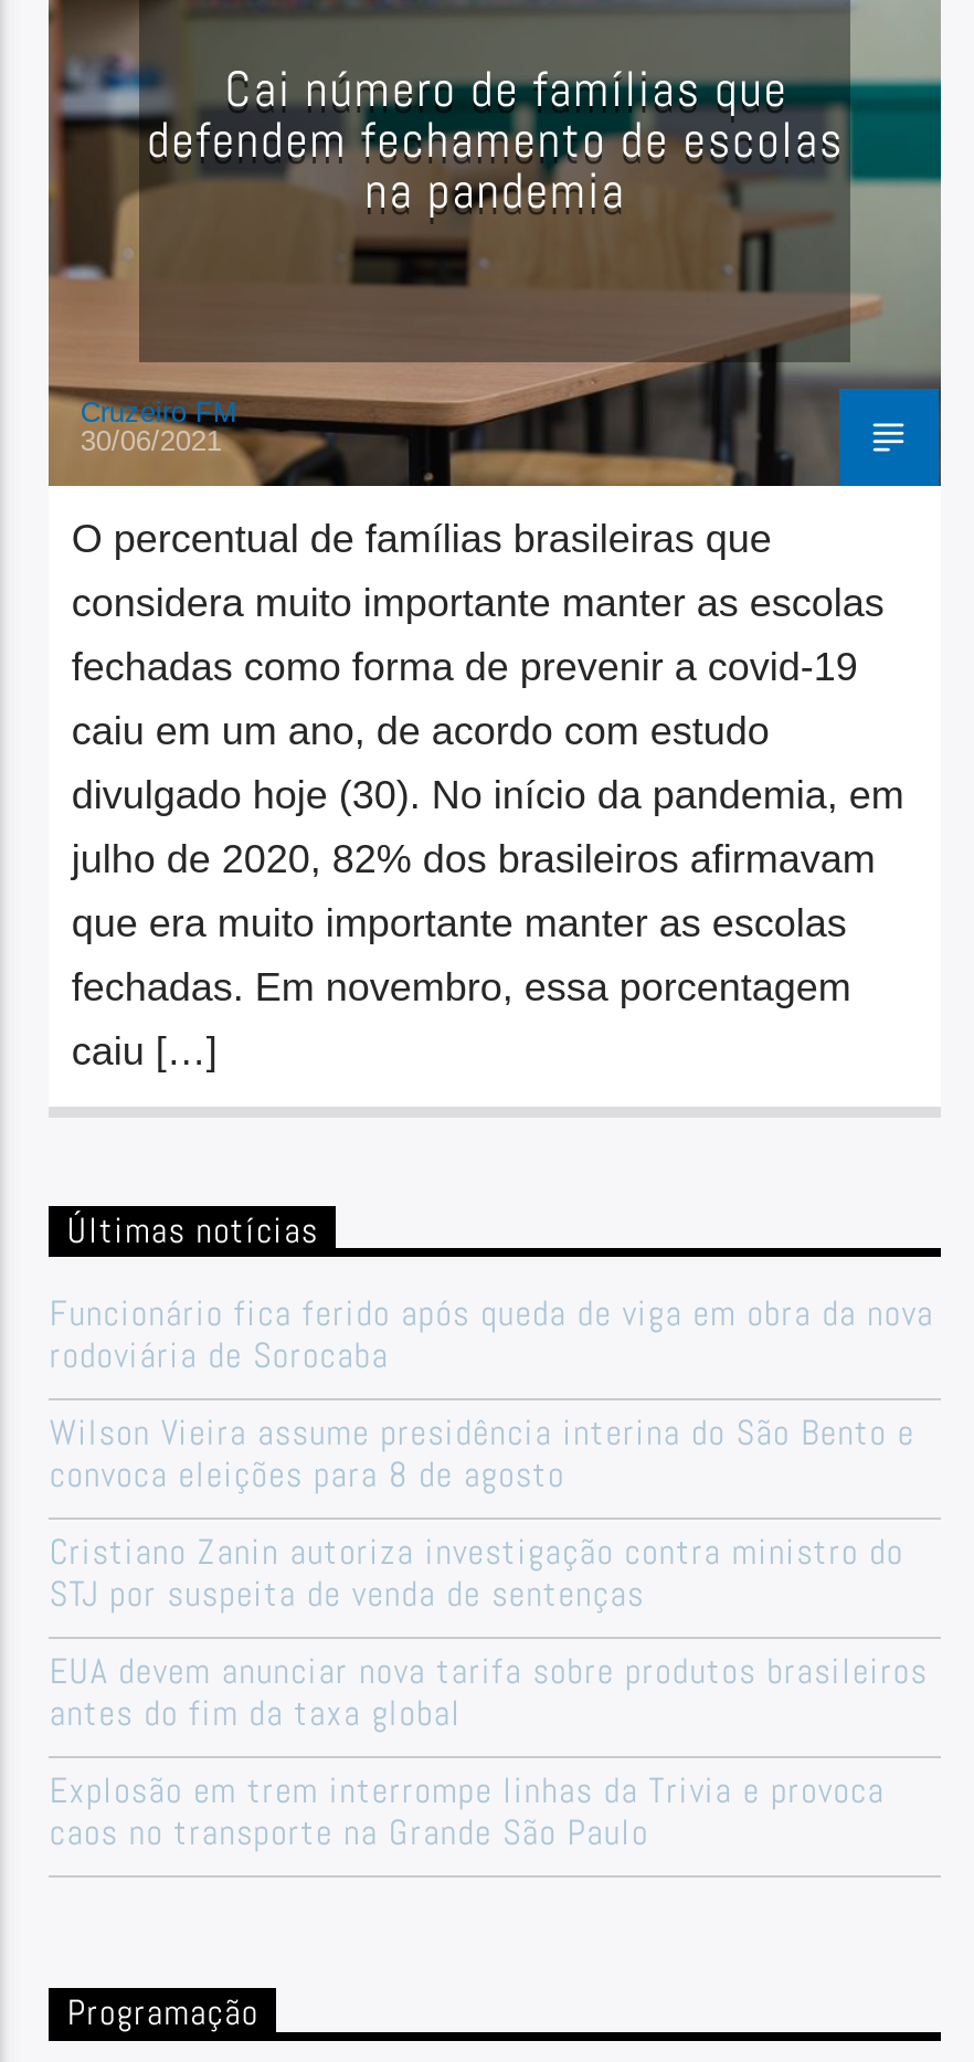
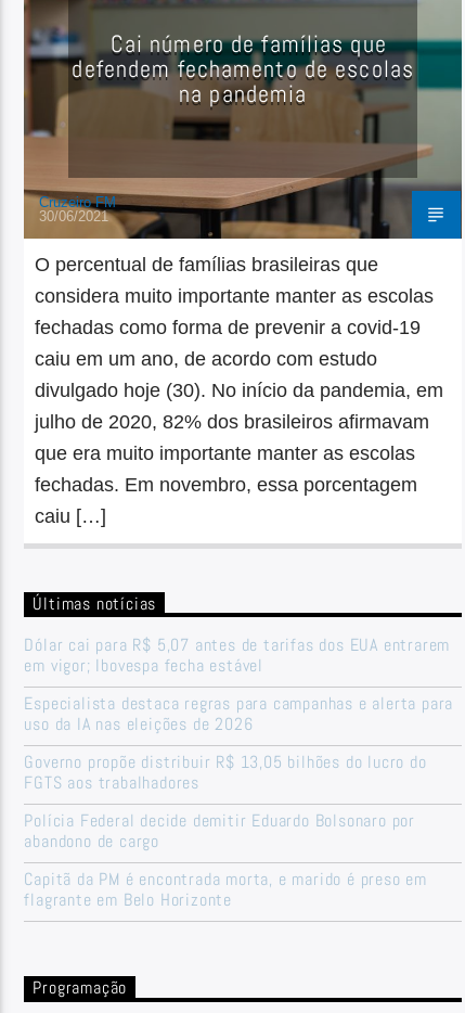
[49,1291,934,1379] Funcionário fica ferido após queda de viga em obra da nova | rodoviária de Sorocaba -> [24,634,450,677] Dólar cai para R$ 5,07 antes de tarifas dos EUA entrarem | em vigor; Ibovespa fecha estável
[49,1410,915,1499] Wilson Vieira assume presidência interina do São Bento e | convoca eleições para 8 de agosto -> [24,693,453,736] Especialista destaca regras para campanhas e alerta para | uso da IA nas eleições de 2026
[49,1530,904,1618] Cristiano Zanin autoriza investigação contra ministro do | STJ por suspeita de venda de sentenças -> [24,751,427,794] Governo propõe distribuir R$ 13,05 bilhões do lucro do | FGTS aos trabalhadores
[49,1649,928,1737] EUA devem anunciar nova tarifa sobre produtos brasileiros | antes do fim da taxa global -> [24,810,415,853] Polícia Federal decide demitir Eduardo Bolsonaro por | abandono de cargo
[49,1768,885,1857] Explosão em trem interrompe linhas da Trivia e provoca | caos no transporte na Grande São Paulo -> [24,868,427,912] Capitã da PM é encontrada morta, e marido é preso em | flagrante em Belo Horizonte

